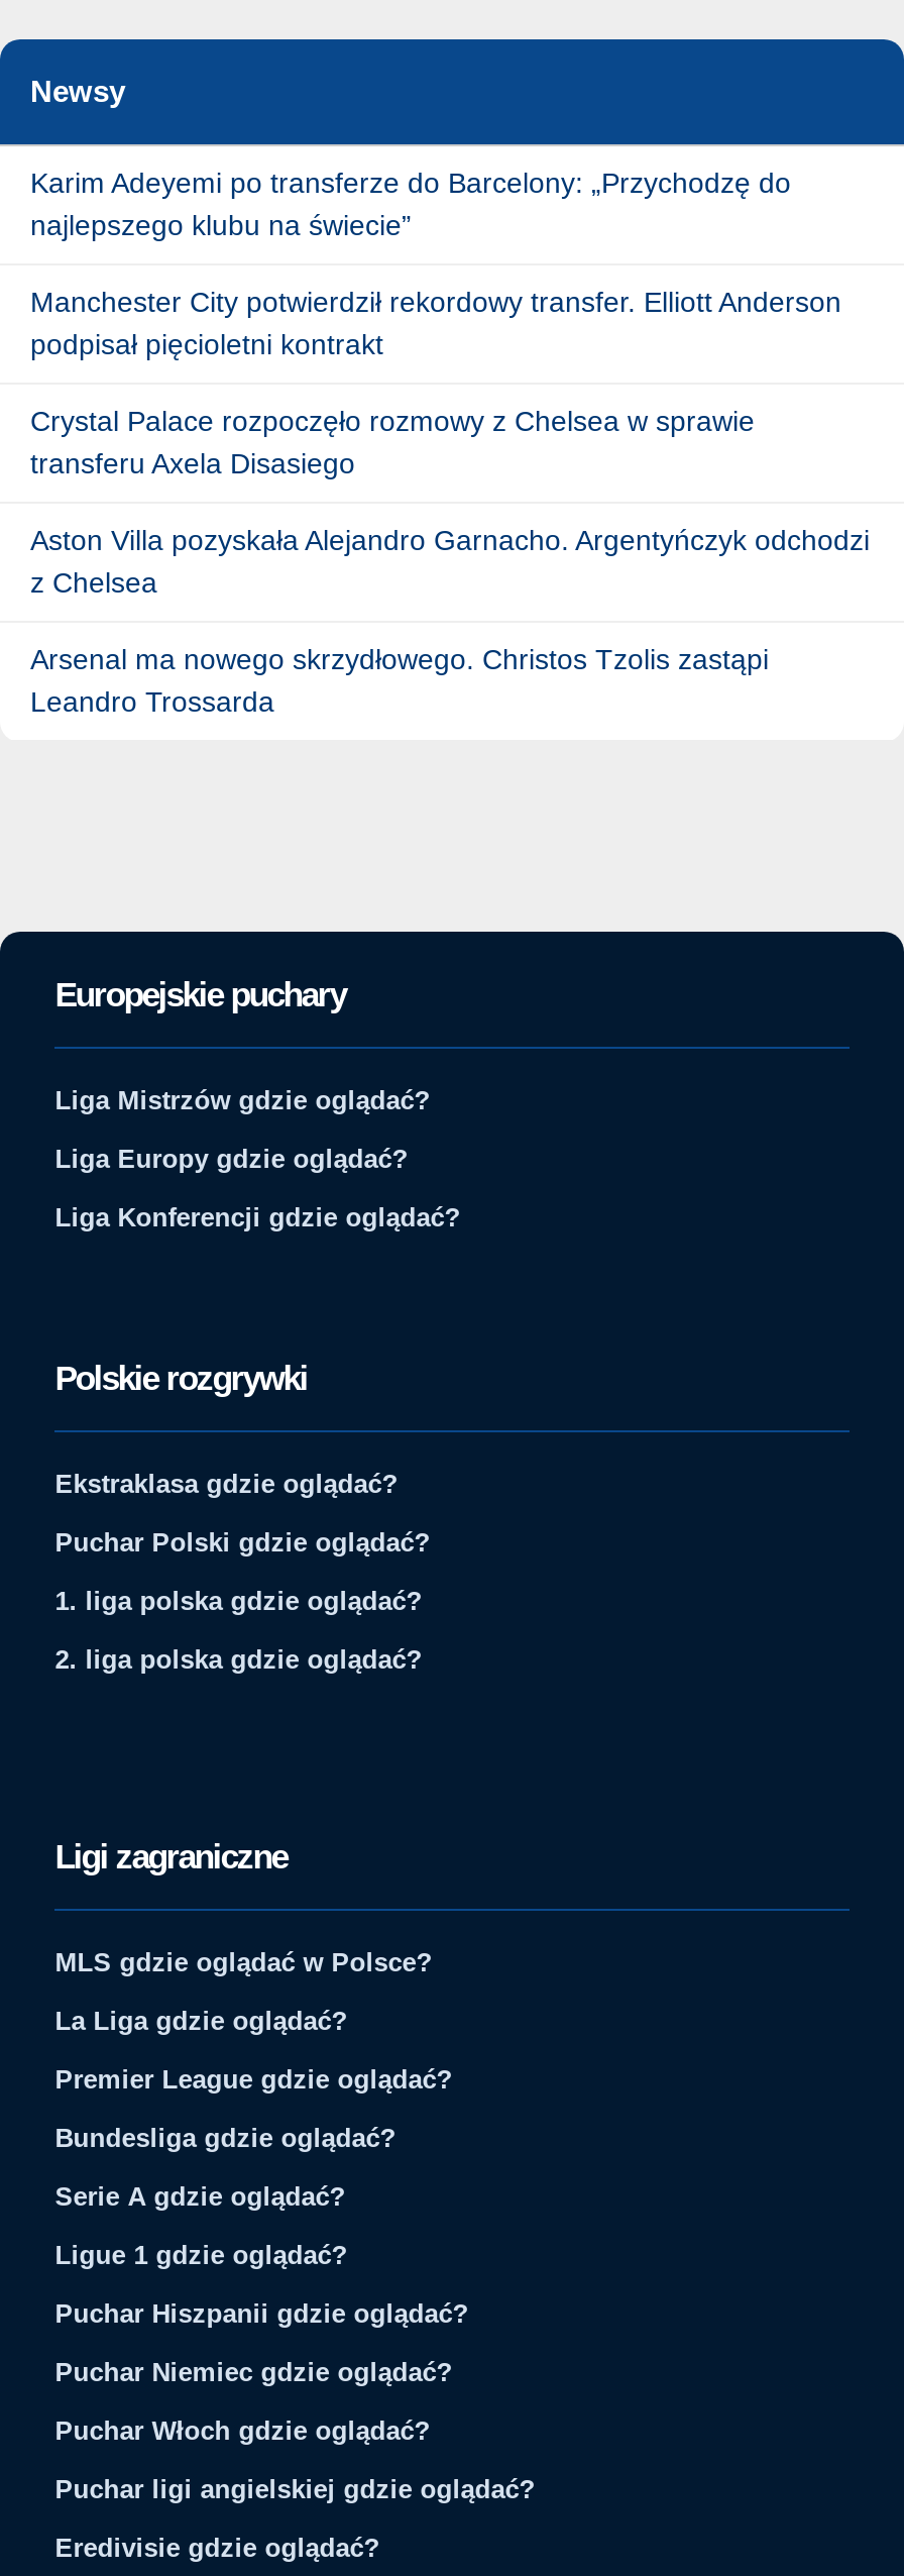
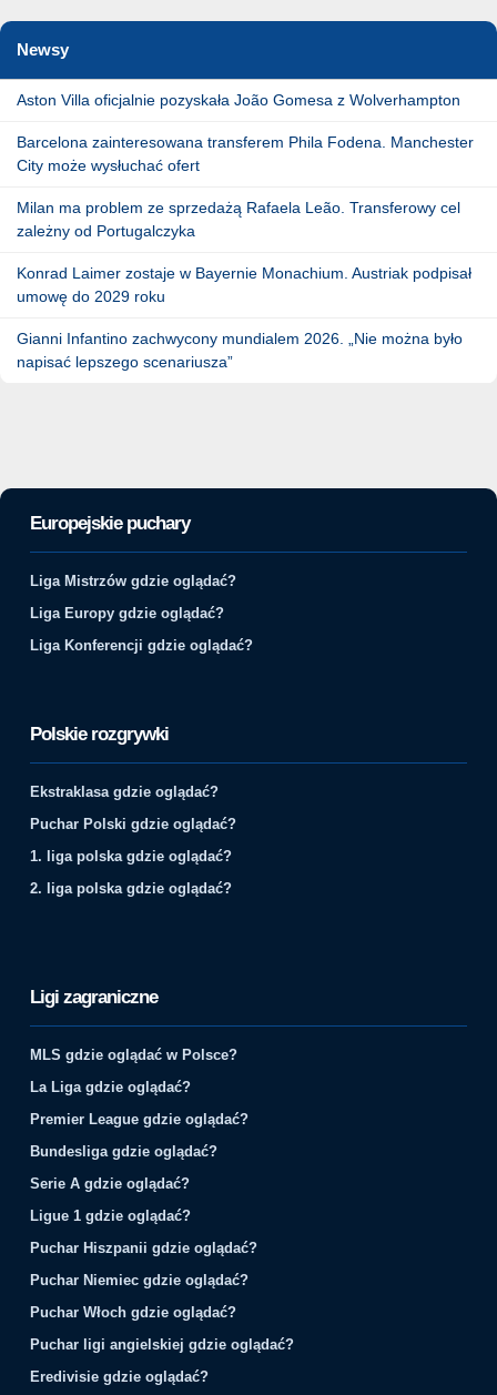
[30,166,791,241] Karim Adeyemi po transferze do Barcelony: „Przychodzę do | najlepszego klubu na świecie” -> [17,91,460,109] Aston Villa oficjalnie pozyskała João Gomesa z Wolverhampton
[30,285,841,360] Manchester City potwierdził rekordowy transfer. Elliott Anderson | podpisał pięcioletni kontrakt -> [17,133,474,174] Barcelona zainteresowana transferem Phila Fodena. Manchester | City może wysłuchać ofert
[30,404,755,479] Crystal Palace rozpoczęło rozmowy z Chelsea w sprawie | transferu Axela Disasiego -> [17,198,460,239] Milan ma problem ze sprzedażą Rafaela Leão. Transferowy cel | zależny od Portugalczyka
[30,523,870,598] Aston Villa pozyskała Alejandro Garnacho. Argentyńczyk odchodzi | z Chelsea -> [17,264,471,305] Konrad Laimer zostaje w Bayernie Monachium. Austriak podpisał | umowę do 2029 roku
[30,643,769,717] Arsenal ma nowego skrzydłowego. Christos Tzolis zastąpi | Leandro Trossarda -> [17,329,463,370] Gianni Infantino zachwycony mundialem 2026. „Nie można było | napisać lepszego scenariusza”

